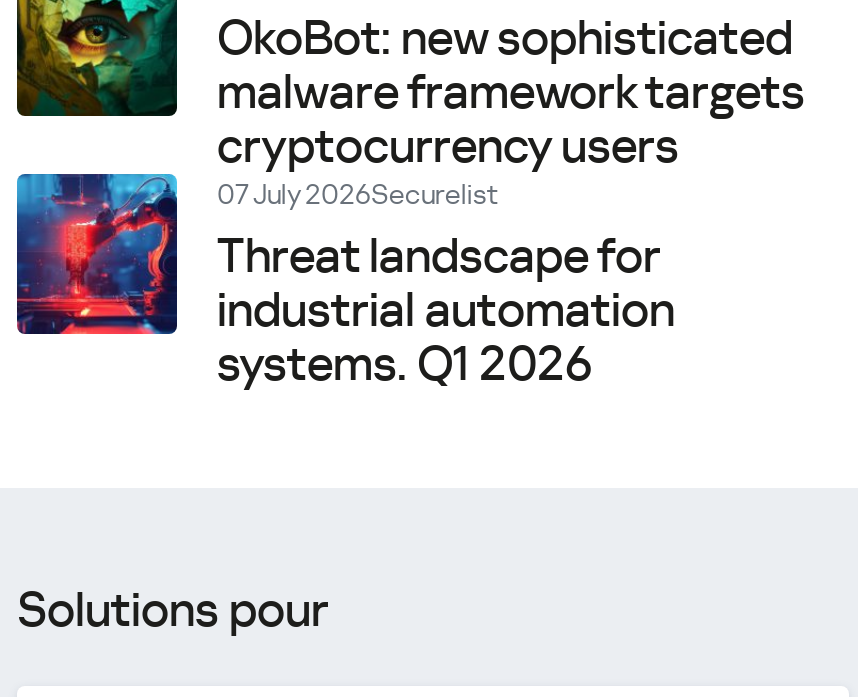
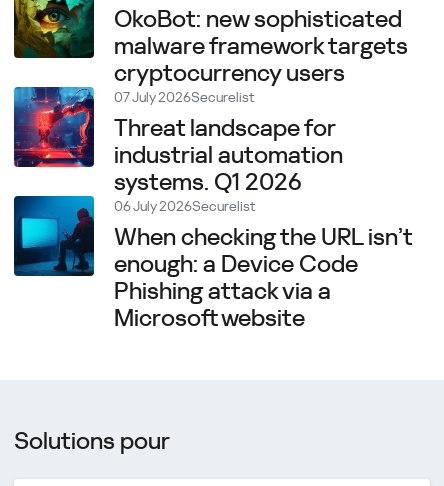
none -> [13,195,412,332] [image] | 06 July 2026Securelist | When checking the URL isn’t | enough: a Device Code | Phishing attack via a | Microsoft website

